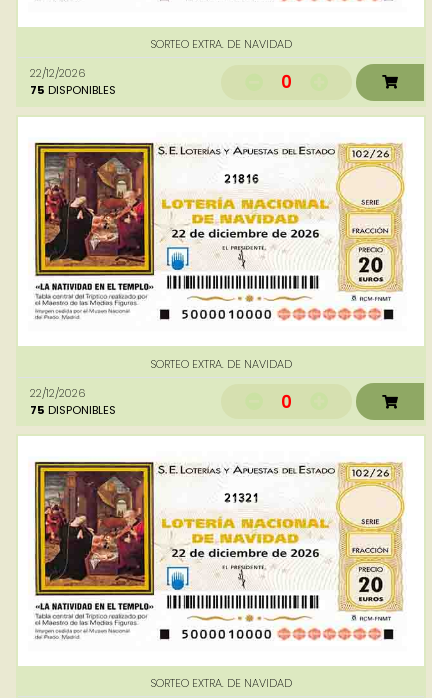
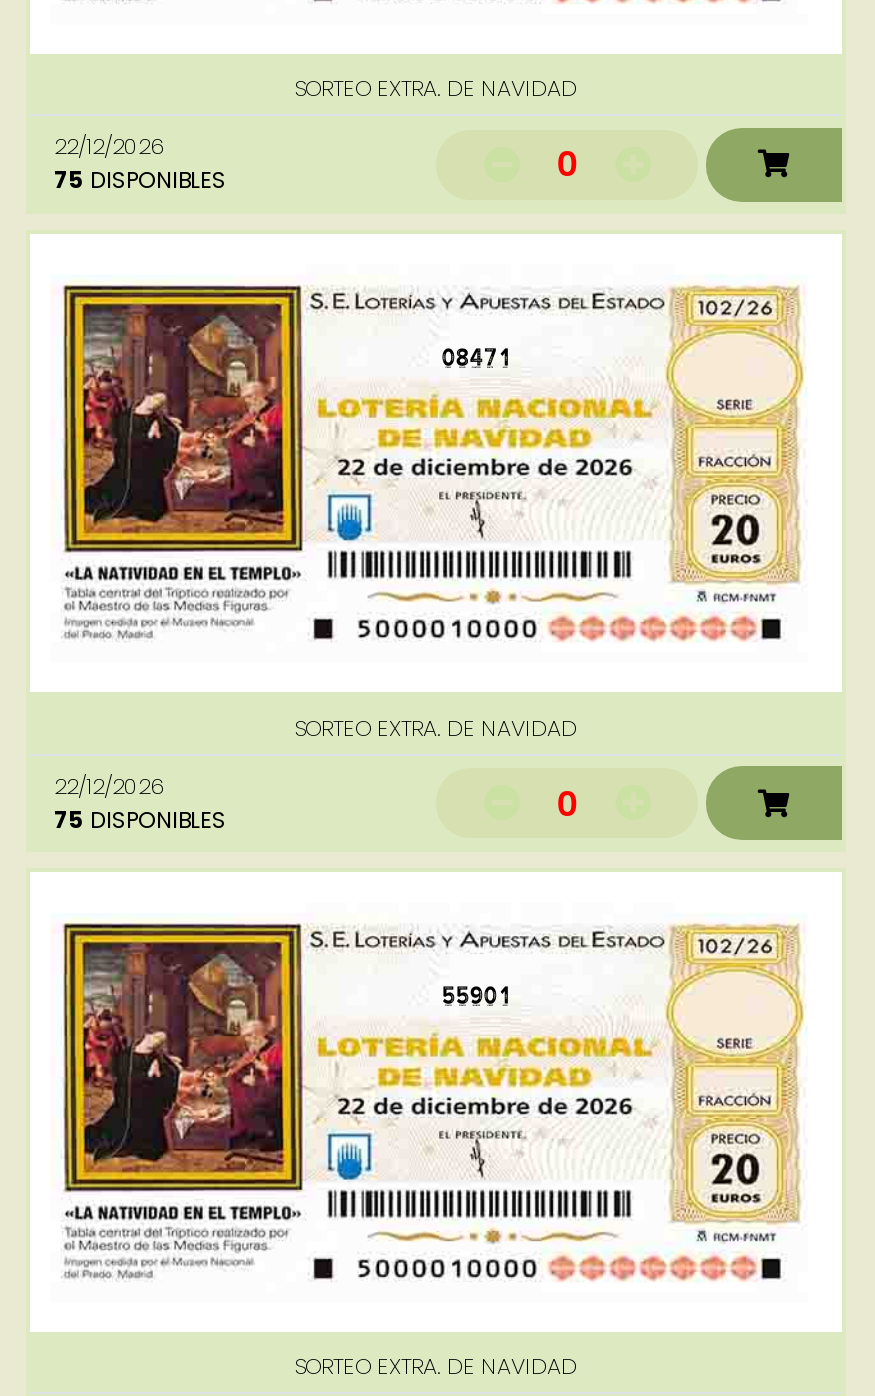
[224,171,259,187] 21816 -> [442,341,512,373] 08471
[224,490,259,506] 21321 -> [442,980,512,1012] 55901

